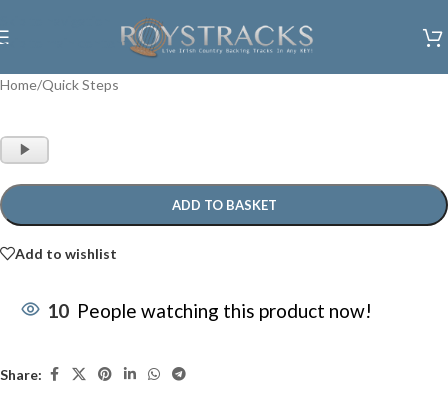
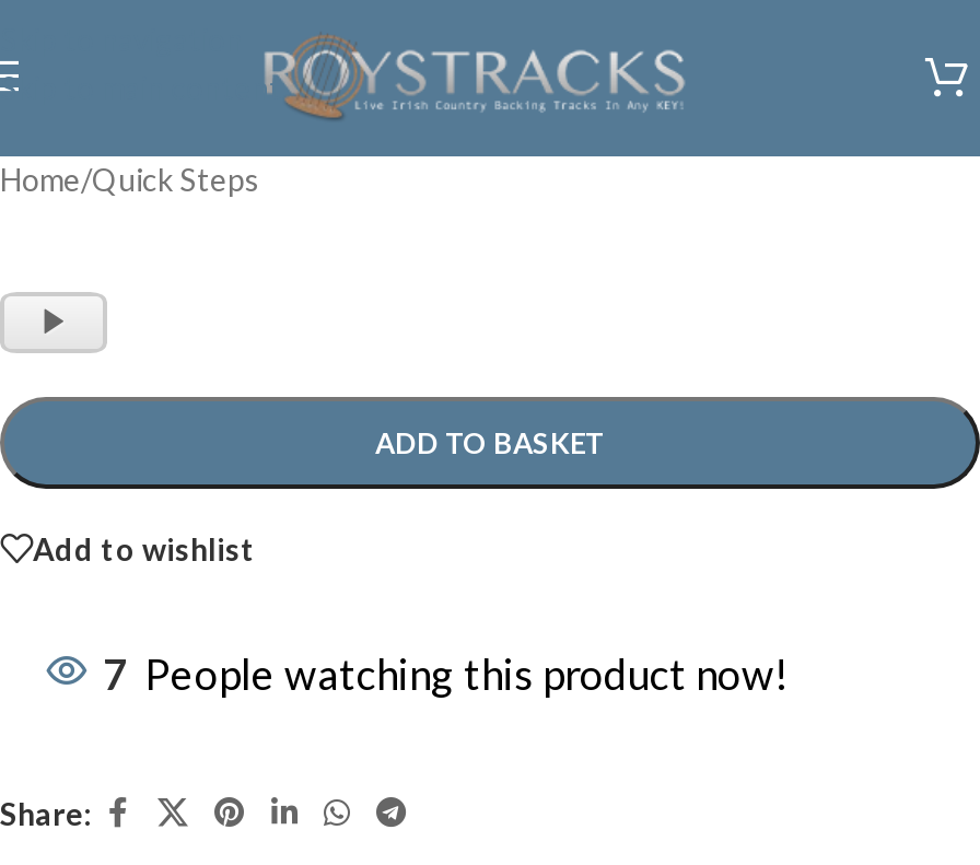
[47,299,372,322] 10 People watching this product now! -> [103,648,790,699] 7 People watching this product now!

